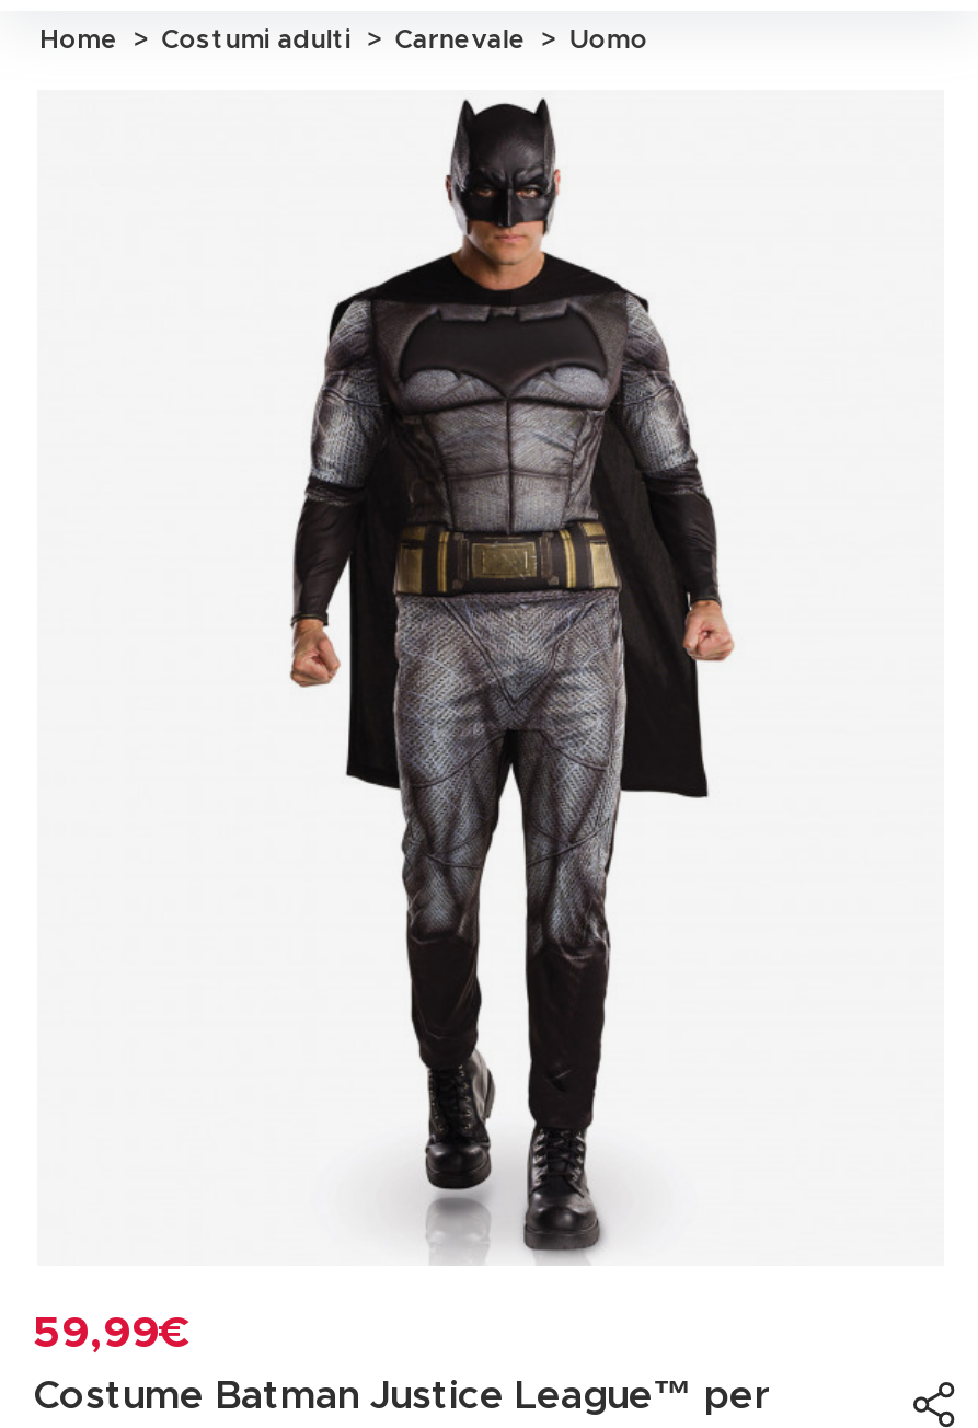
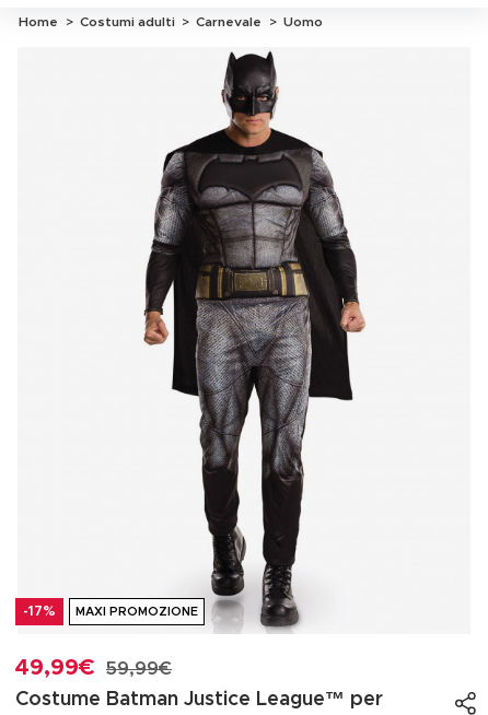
[33,1313,193,1357] 59,99€ -> [15,605,198,679] -17% | MAXI PROMOZIONE | 49,99€ 59,99€

